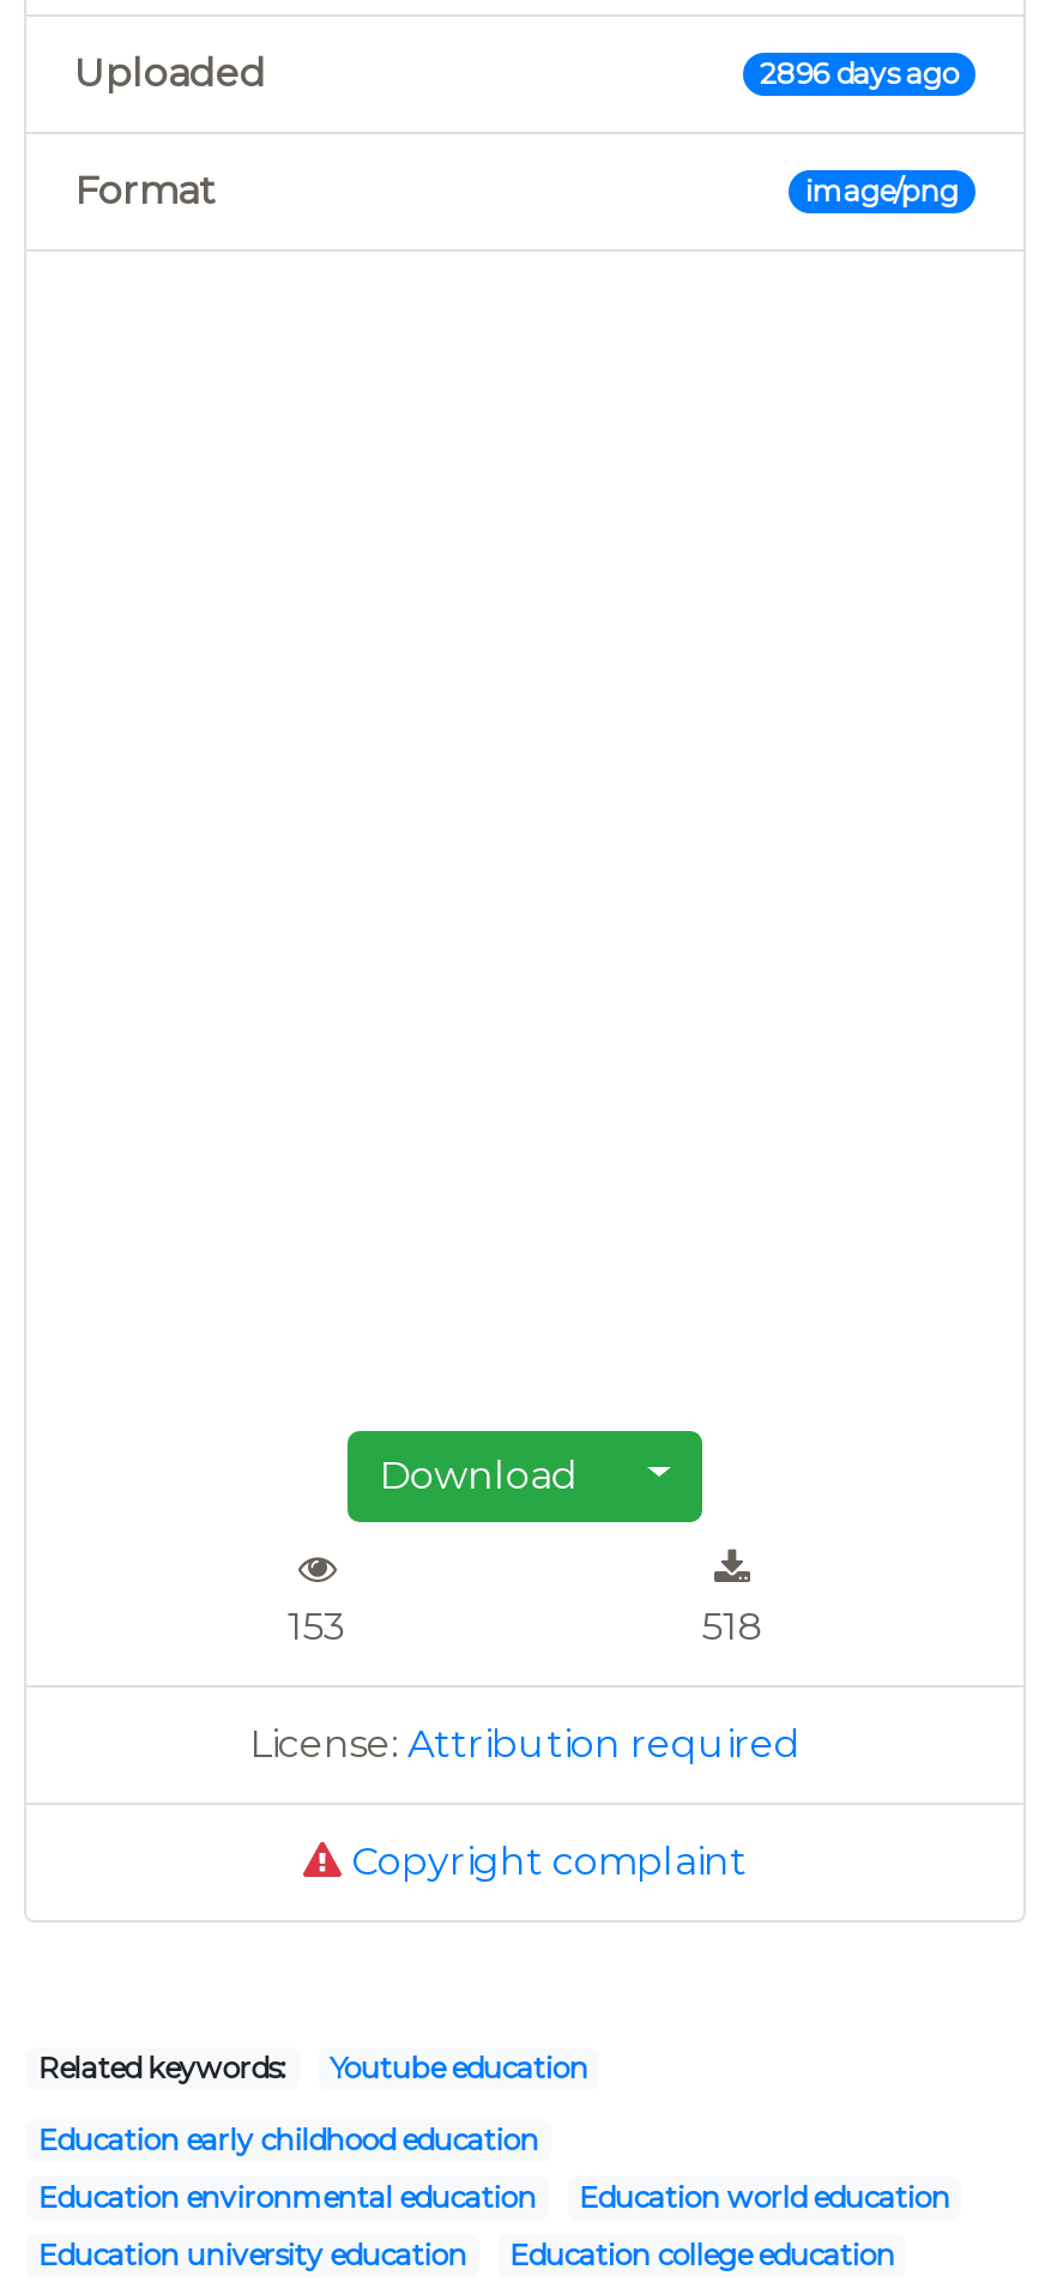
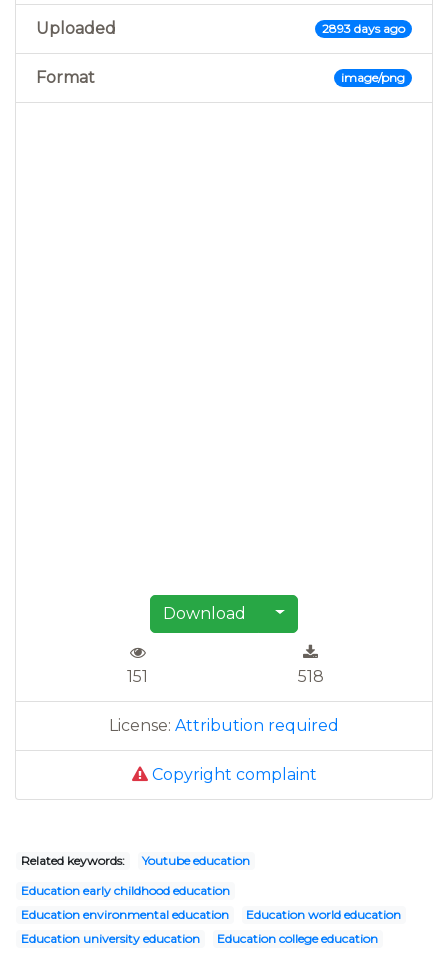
[759,54,958,90] 2896 days ago -> [322,20,405,35] 2893 days ago
[288,1602,348,1648] 153 -> [127,666,148,685] 151

